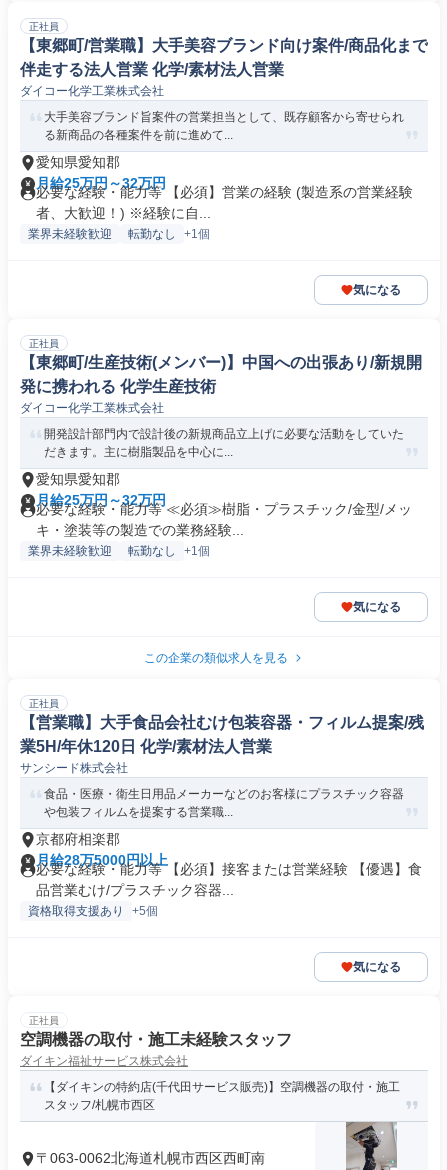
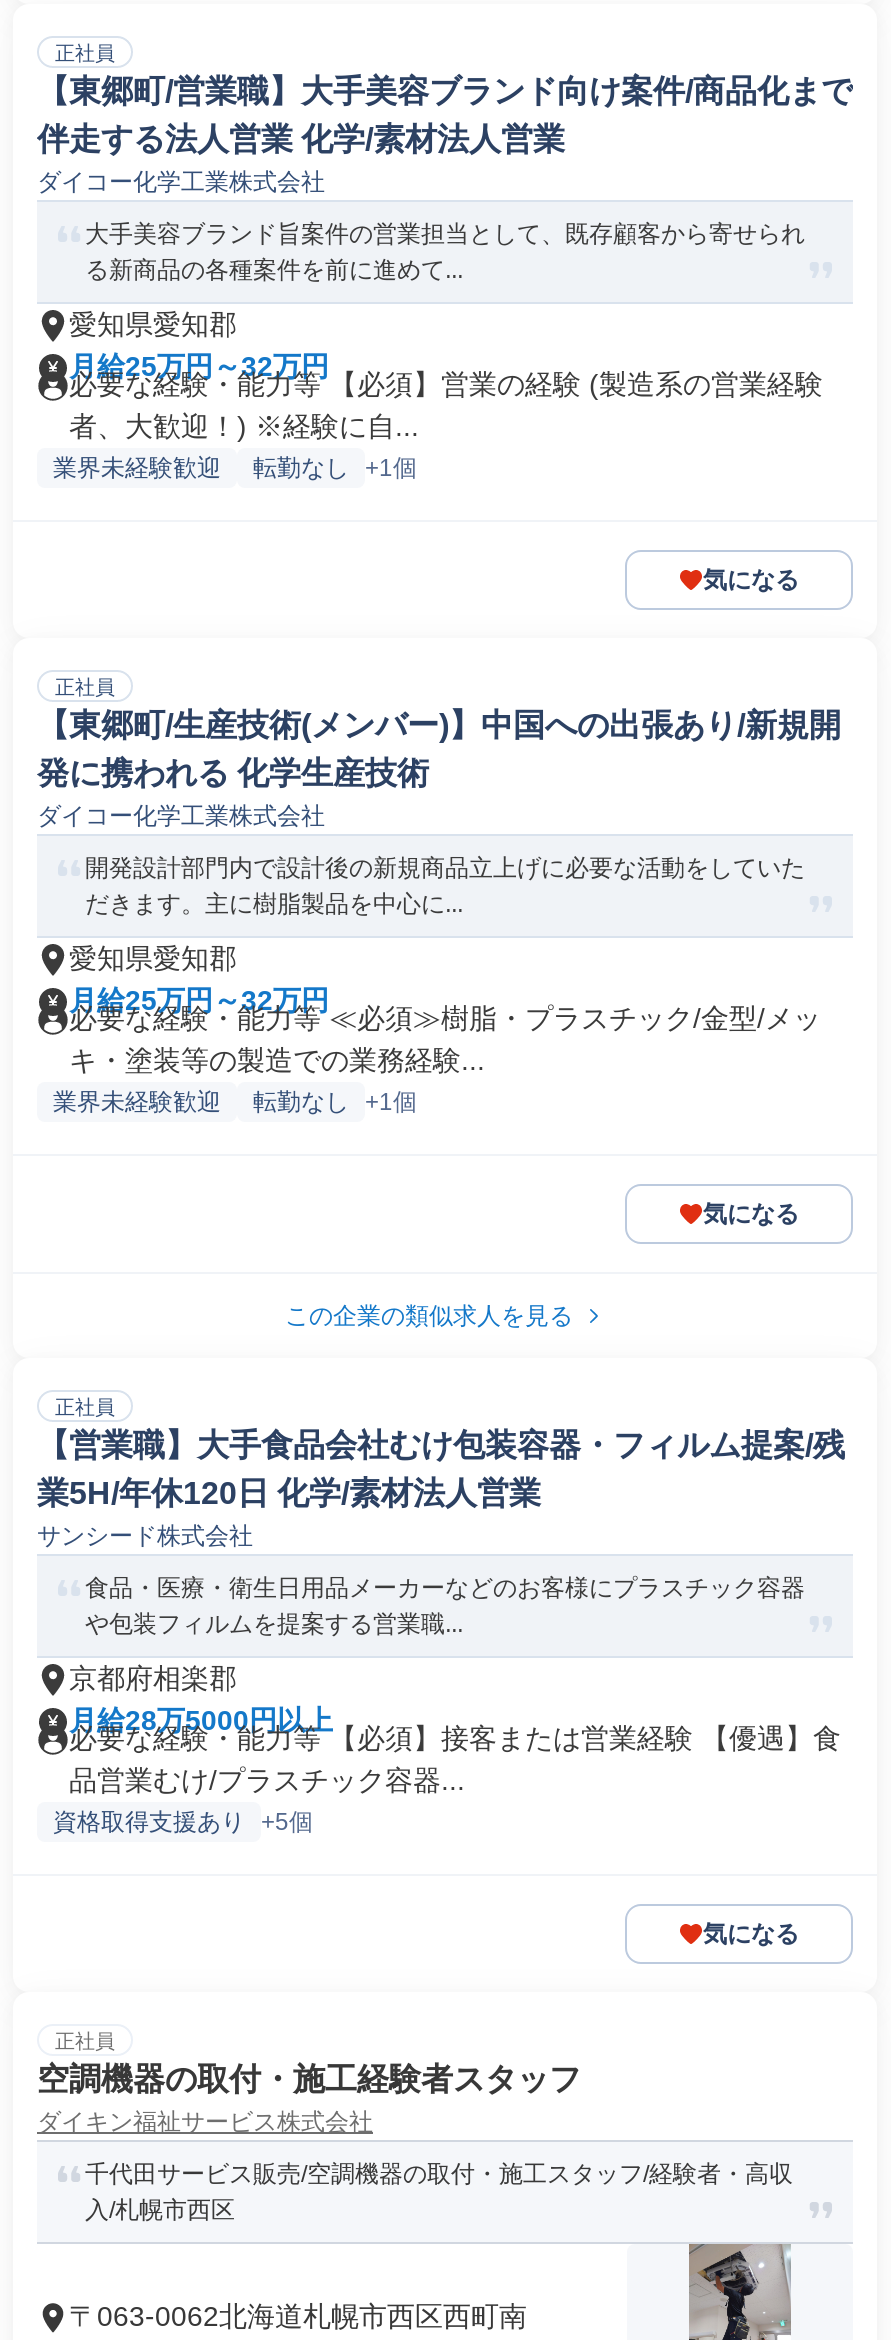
[20,1031,292,1048] 空調機器の取付・施工未経験スタッフ -> [37,2062,581,2096] 空調機器の取付・施工経験者スタッフ
[44,1080,400,1112] 【ダイキンの特約店(千代田サービス販売)】空調機器の取付・施工 | スタッフ/札幌市西区 -> [85,2160,793,2224] 千代田サービス販売/空調機器の取付・施工スタッフ/経験者・高収 | 入/札幌市西区

